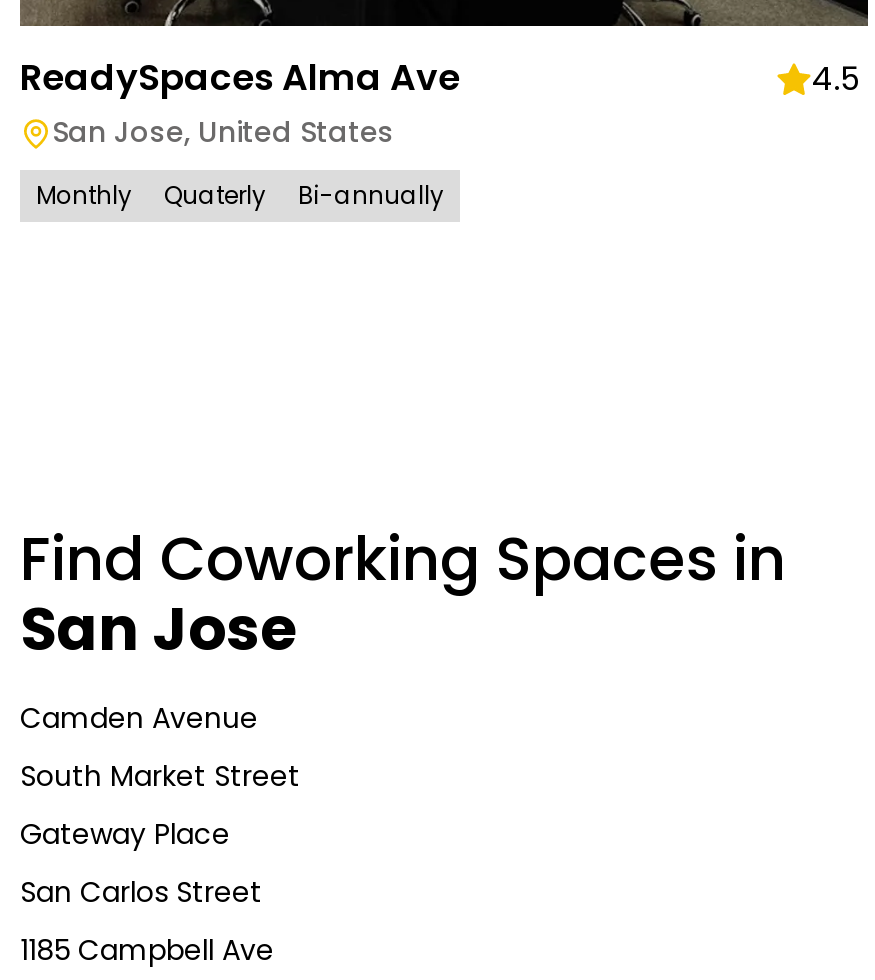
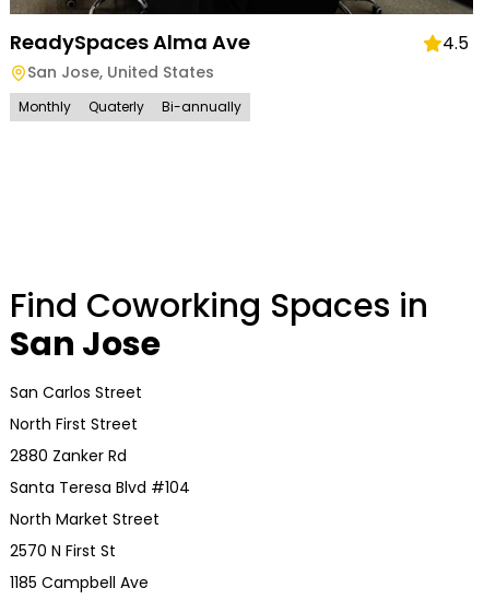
[20,698,300,854] Camden Avenue | South Market Street | Gateway Place -> none
moved [20,872,262,912] -> [10,382,142,403]: San Carlos Street
none -> [10,413,190,562] North First Street | 2880 Zanker Rd | Santa Teresa Blvd #104 | North Market Street | 2570 N First St

